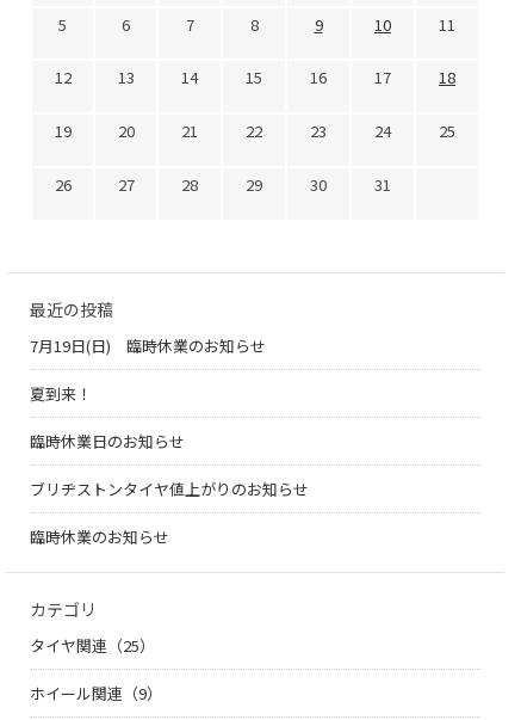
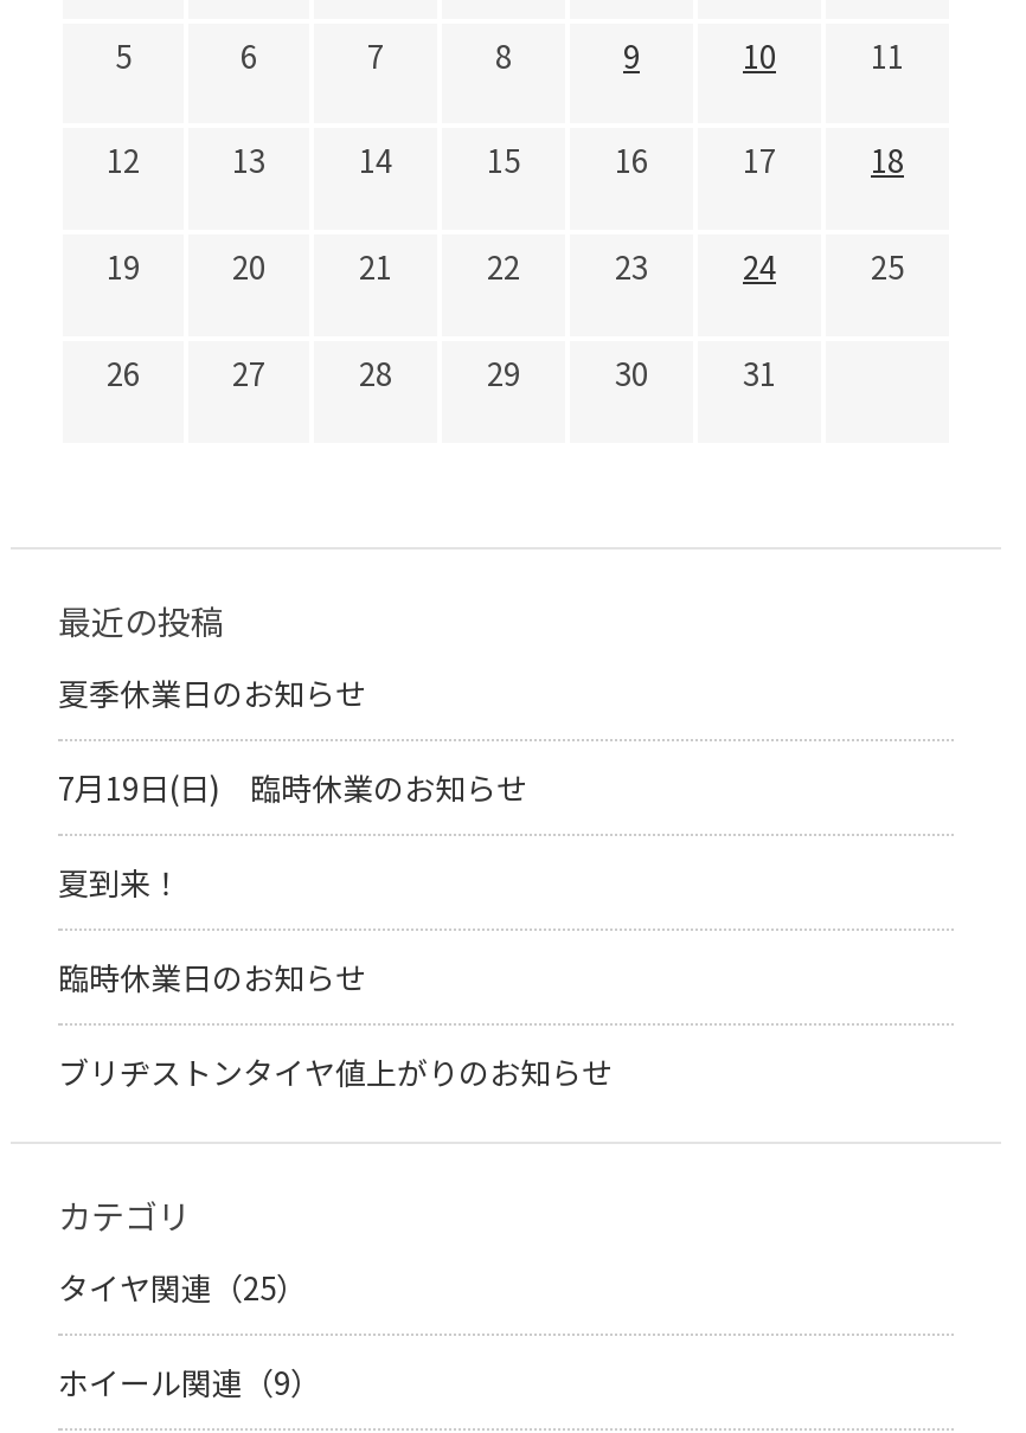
none -> [58,670,366,715] 夏季休業日のお知らせ
moved [30,334,309,500] -> [58,765,613,1094]: 7月19日(日) 臨時休業のお知らせ | 夏到来！ | 臨時休業日のお知らせ | ブリヂストンタイヤ値上がりのお知らせ
[30,525,169,548] 臨時休業のお知らせ -> none

